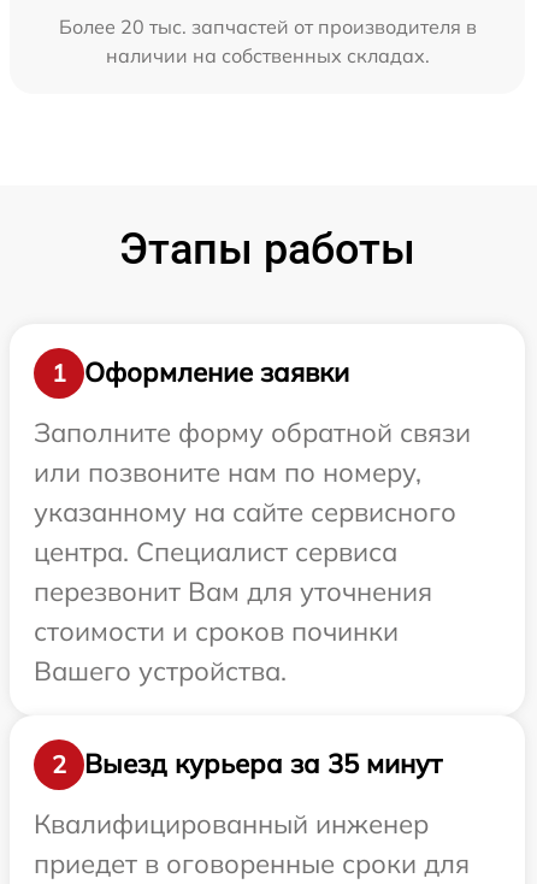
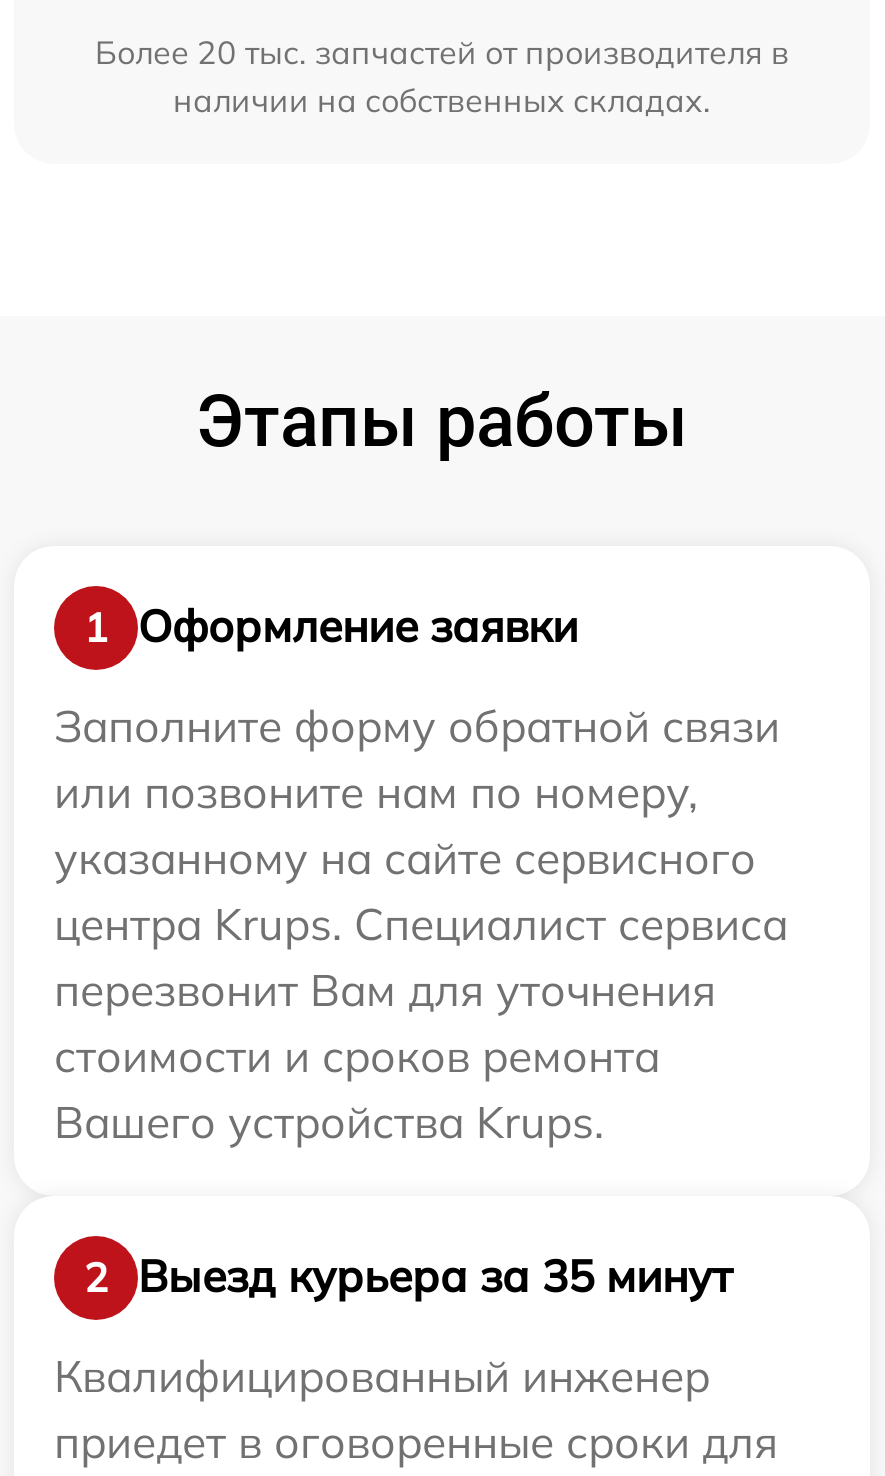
[34,534,397,568] центра. Специалист сервиса -> [54,895,788,951] центра Krups. Специалист сервиса
[34,614,399,687] стоимости и сроков починки | Вашего устройства. -> [54,1027,660,1149] стоимости и сроков ремонта | Вашего устройства Krups.

